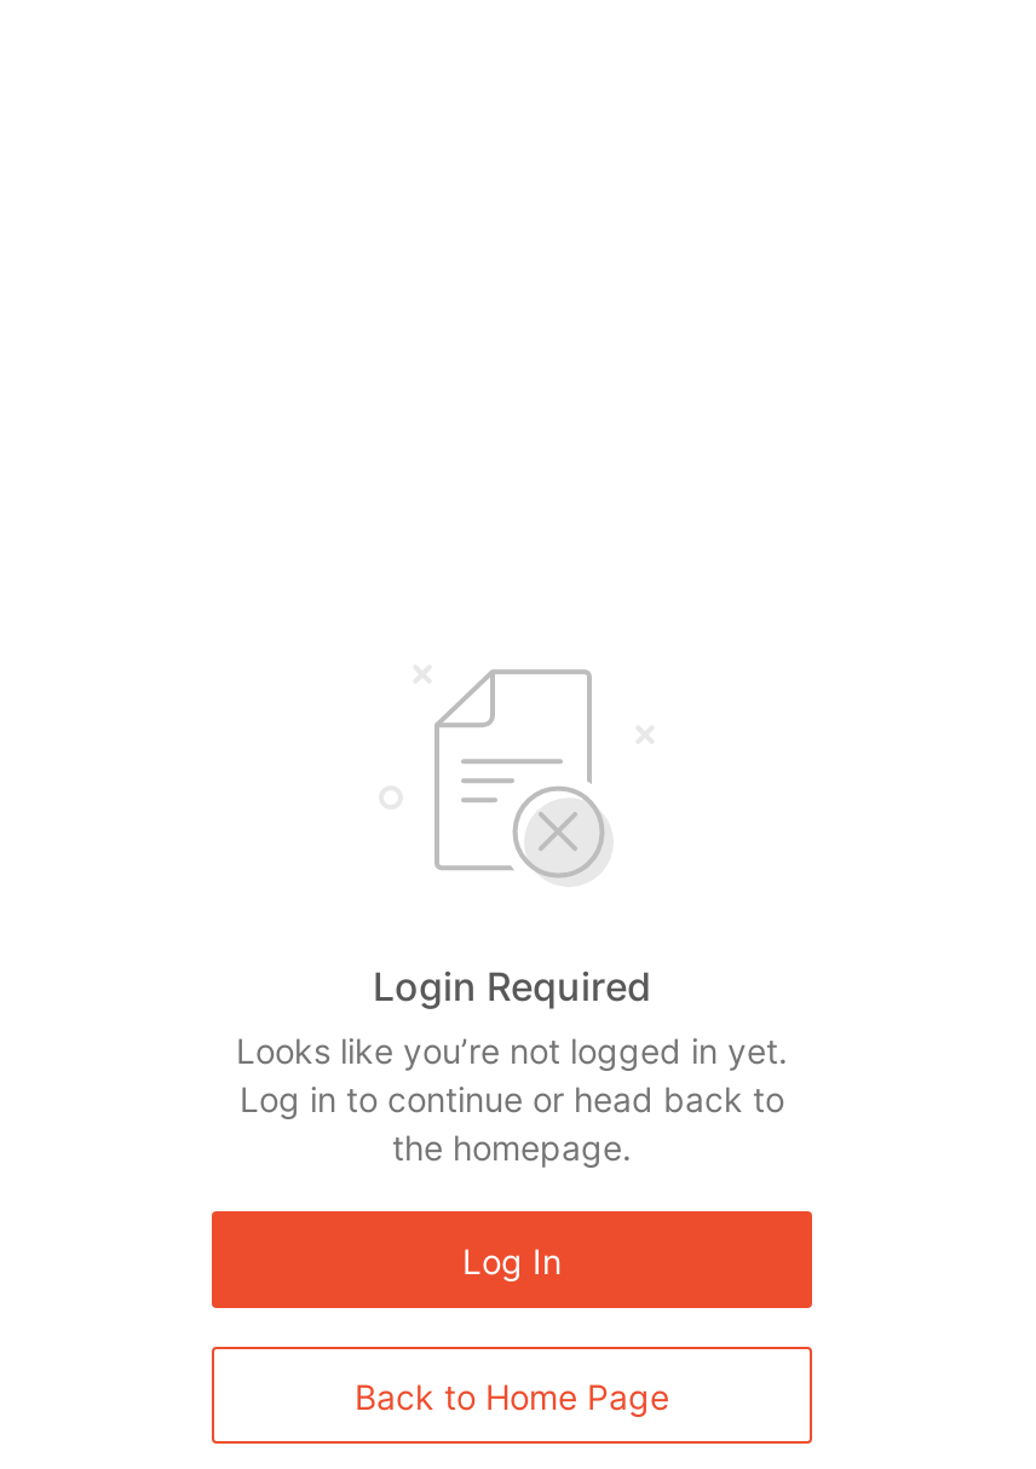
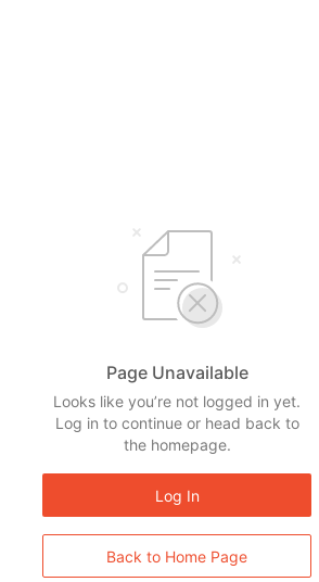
[373,962,651,1010] Login Required -> [106,362,248,383] Page Unavailable

